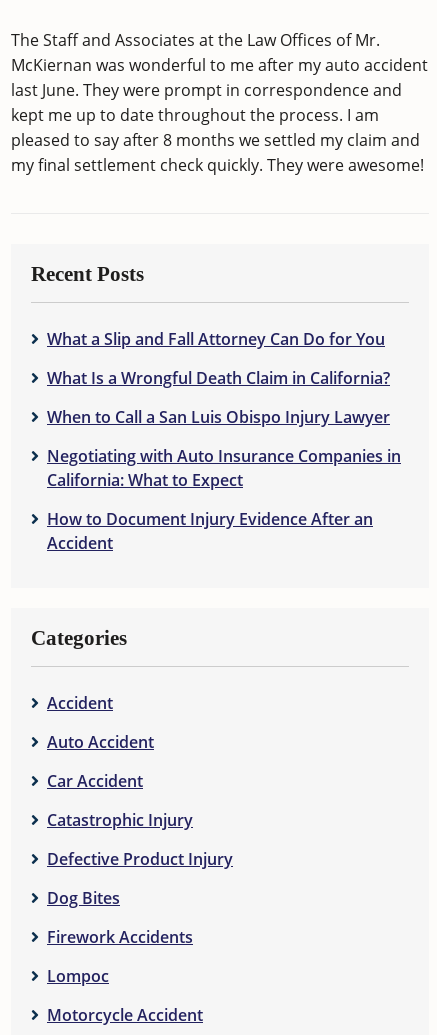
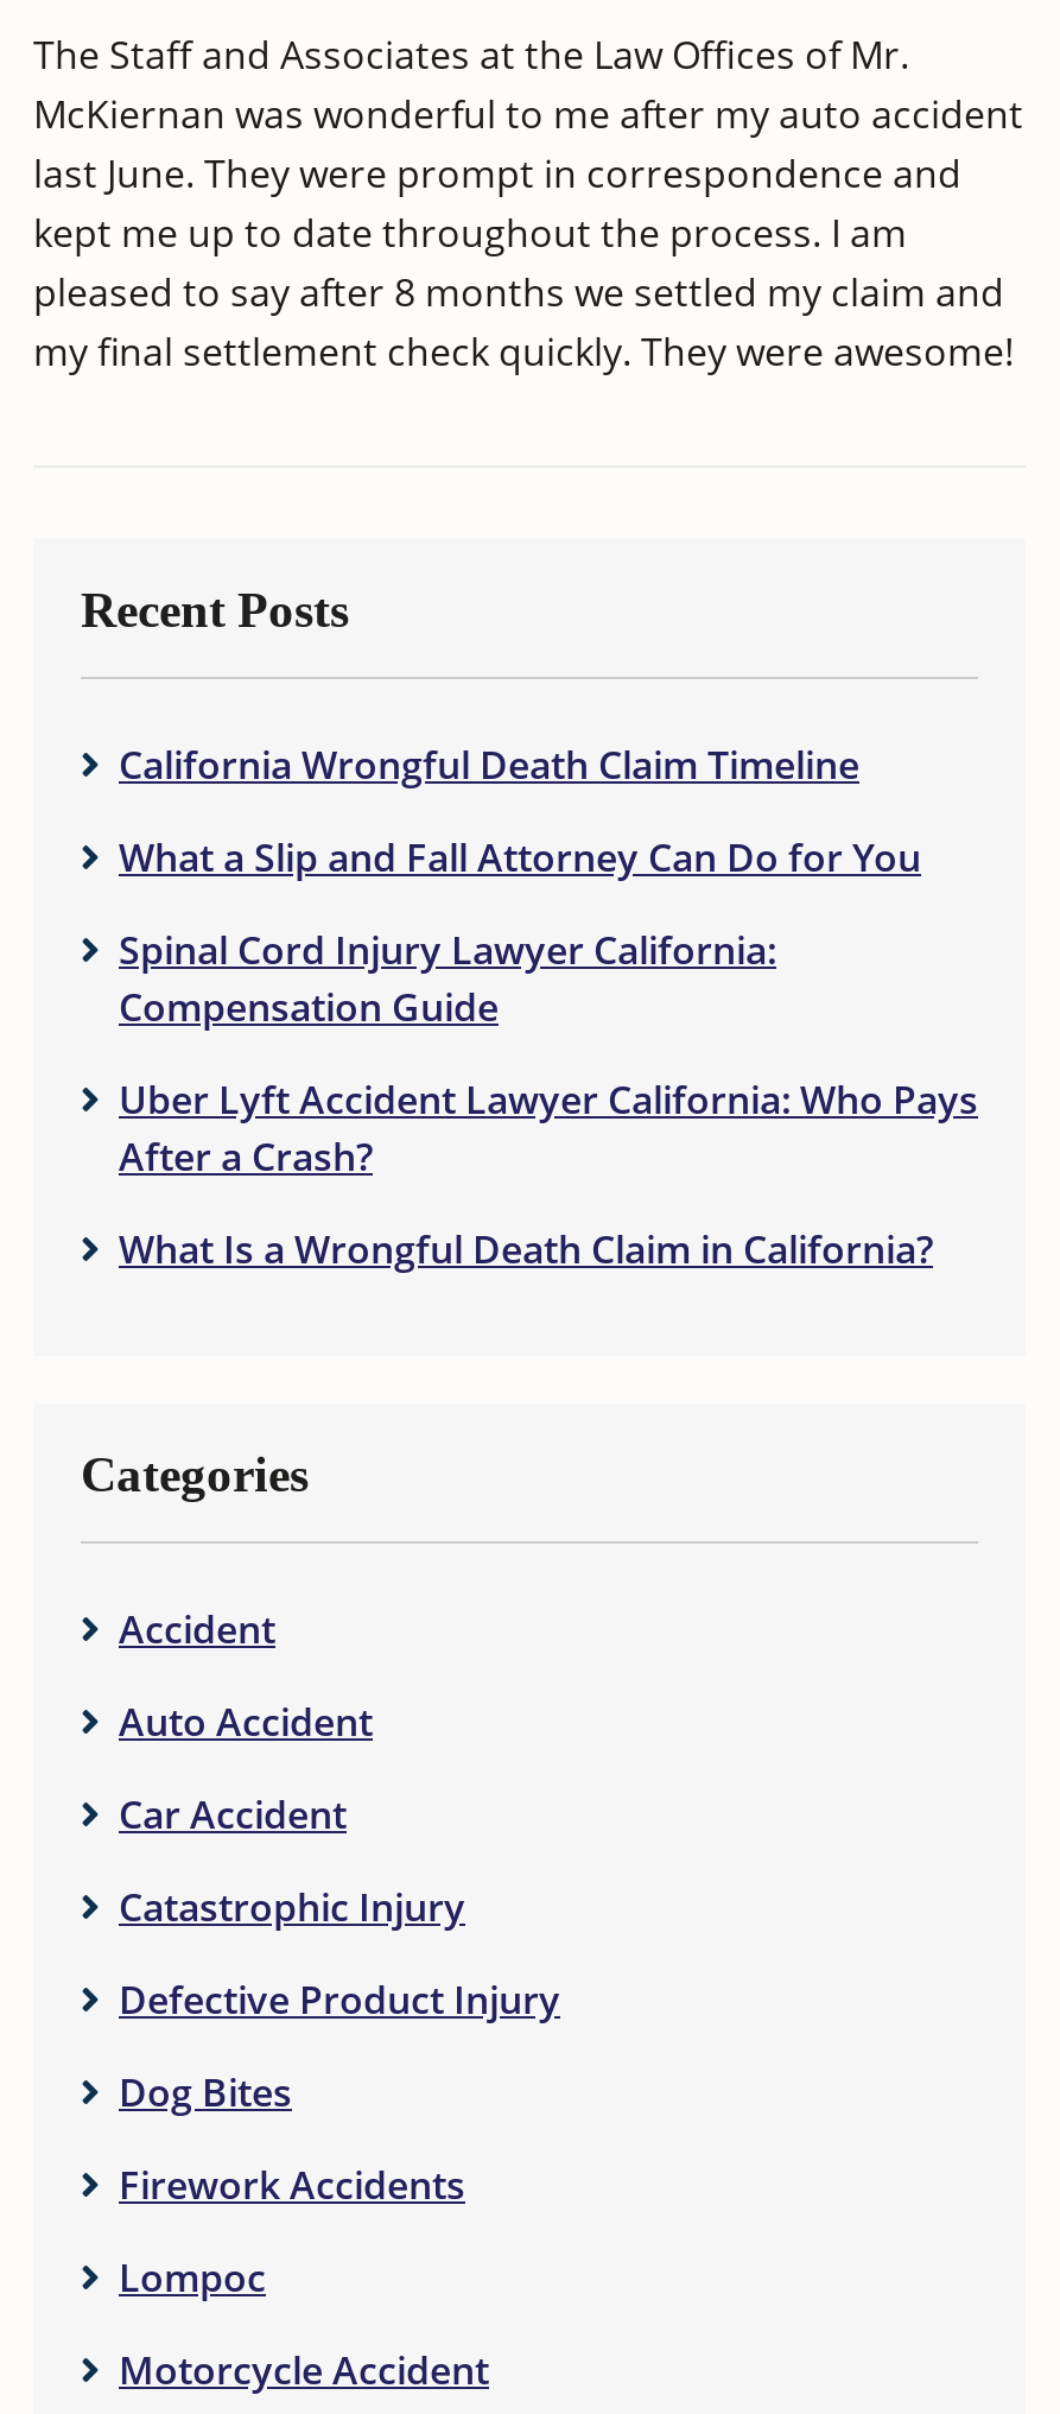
none -> [119,737,859,790] California Wrongful Death Claim Timeline
moved [47,327,385,349] -> [119,830,921,882]: What a Slip and Fall Attorney Can Do for You
none -> [119,923,978,1181] Spinal Cord Injury Lawyer California: | Compensation Guide | Uber Lyft Accident Lawyer California: Who Pays | After a Crash?
moved [47,366,390,388] -> [119,1222,933,1274]: What Is a Wrongful Death Claim in California?
[47,405,401,553] When to Call a San Luis Obispo Injury Lawyer | Negotiating with Auto Insurance Companies in | California: What to Expect | How to Document Injury Evidence After an | Accident -> none

